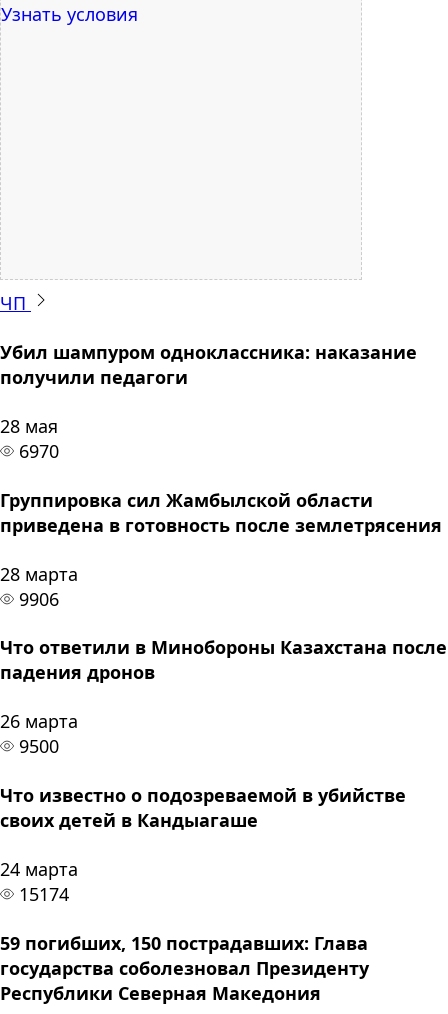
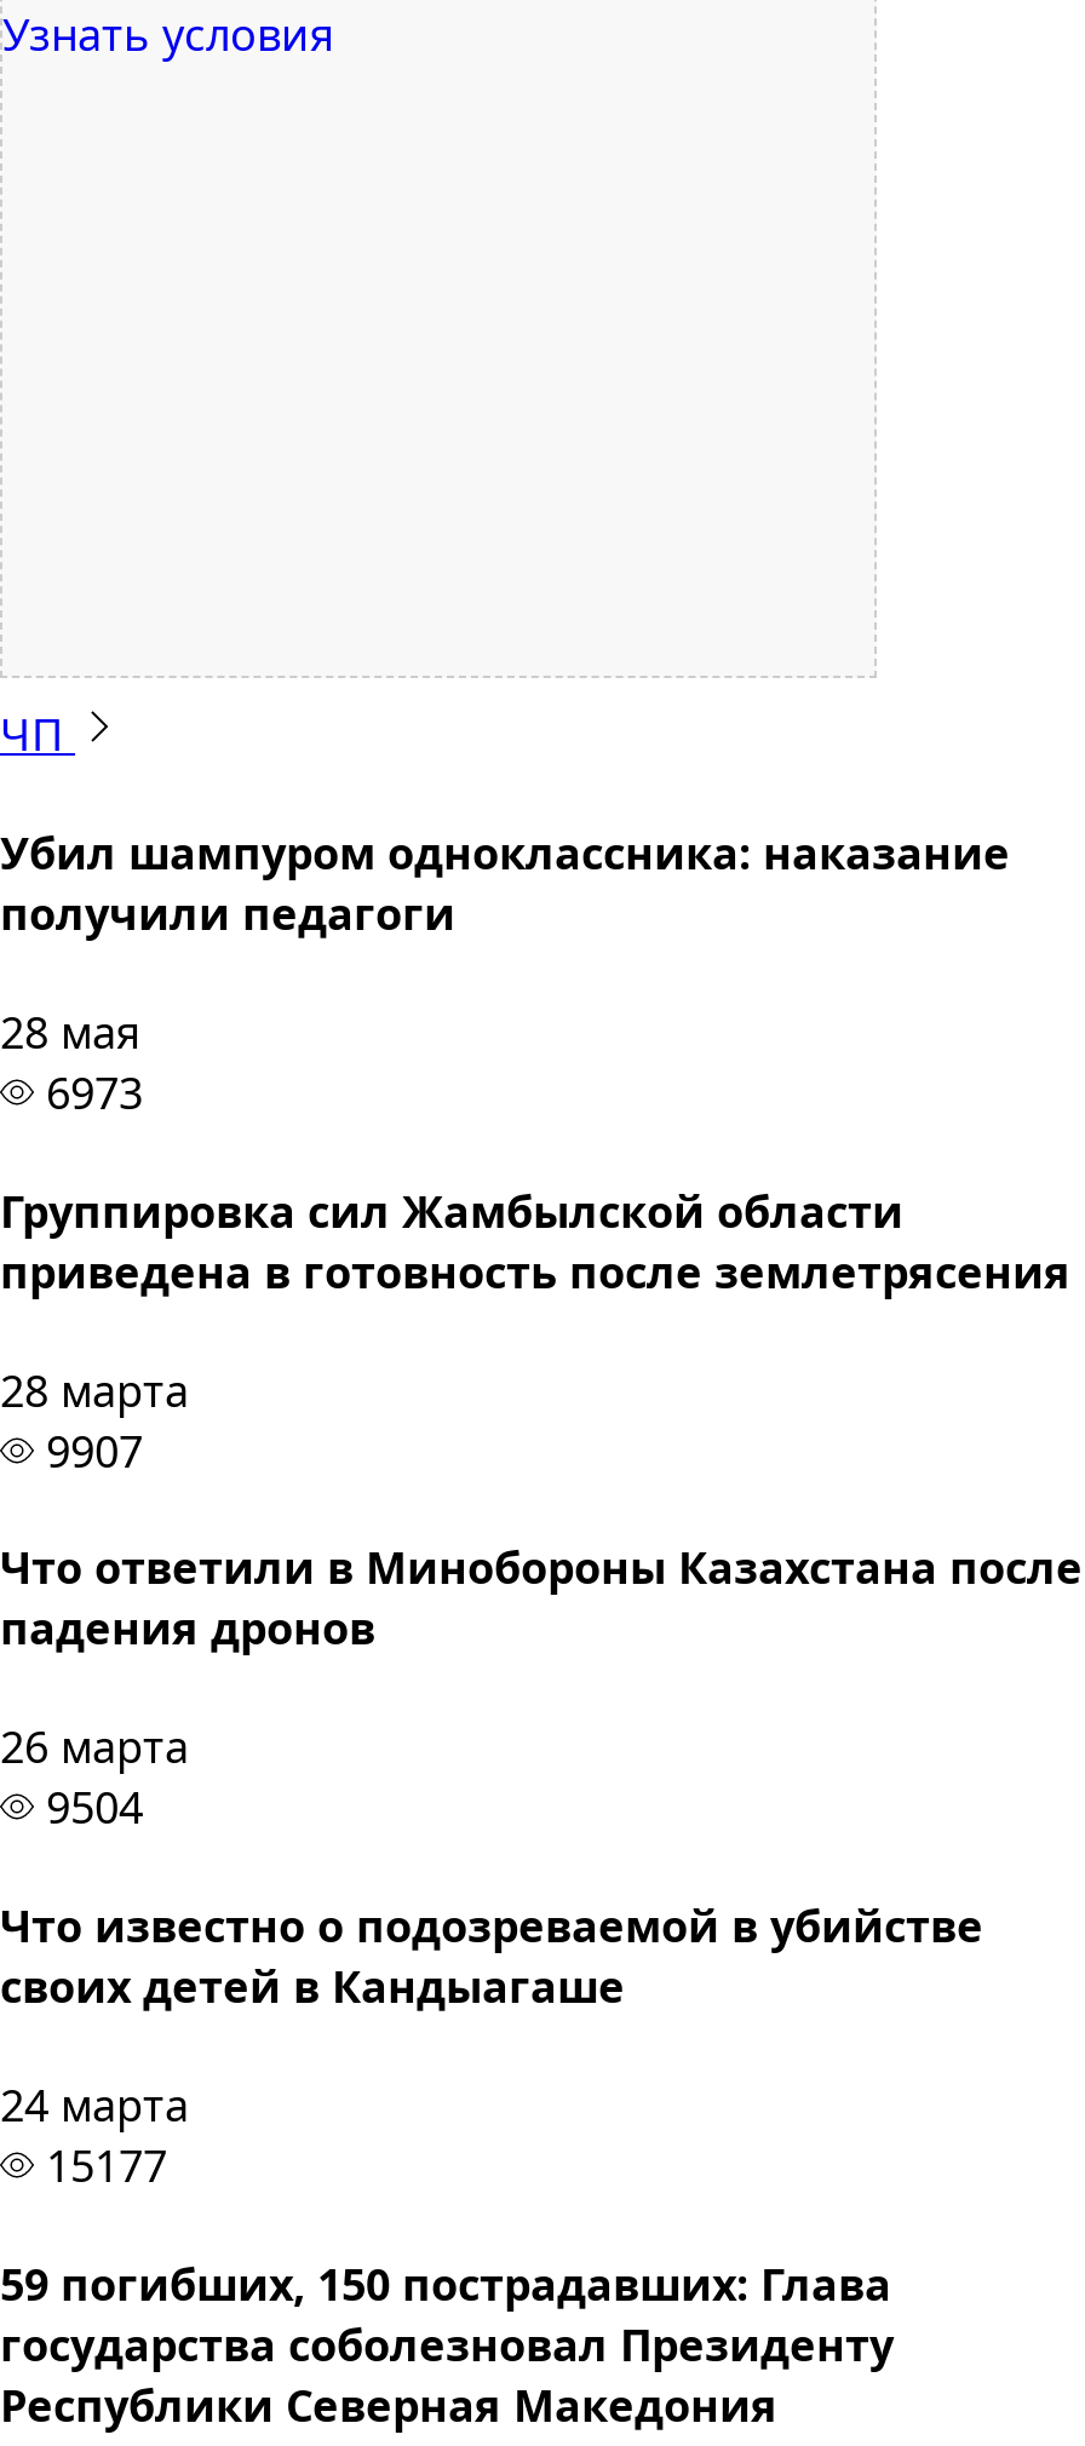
[14,439,59,463] 6970 -> [34,1062,143,1120] 6973
[14,586,59,610] 9906 -> [34,1420,143,1478] 9907
[14,734,59,758] 9500 -> [34,1779,143,1837] 9504
[14,882,69,906] 15174 -> [34,2137,167,2195] 15177

